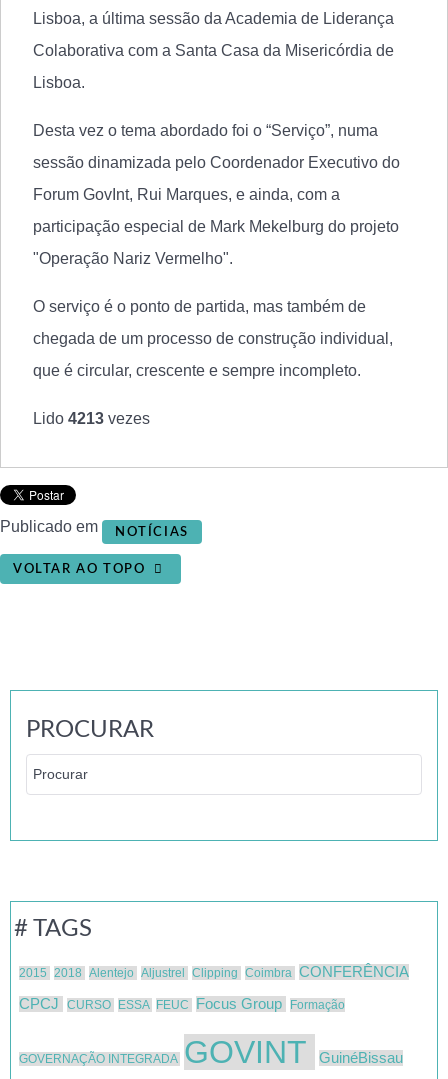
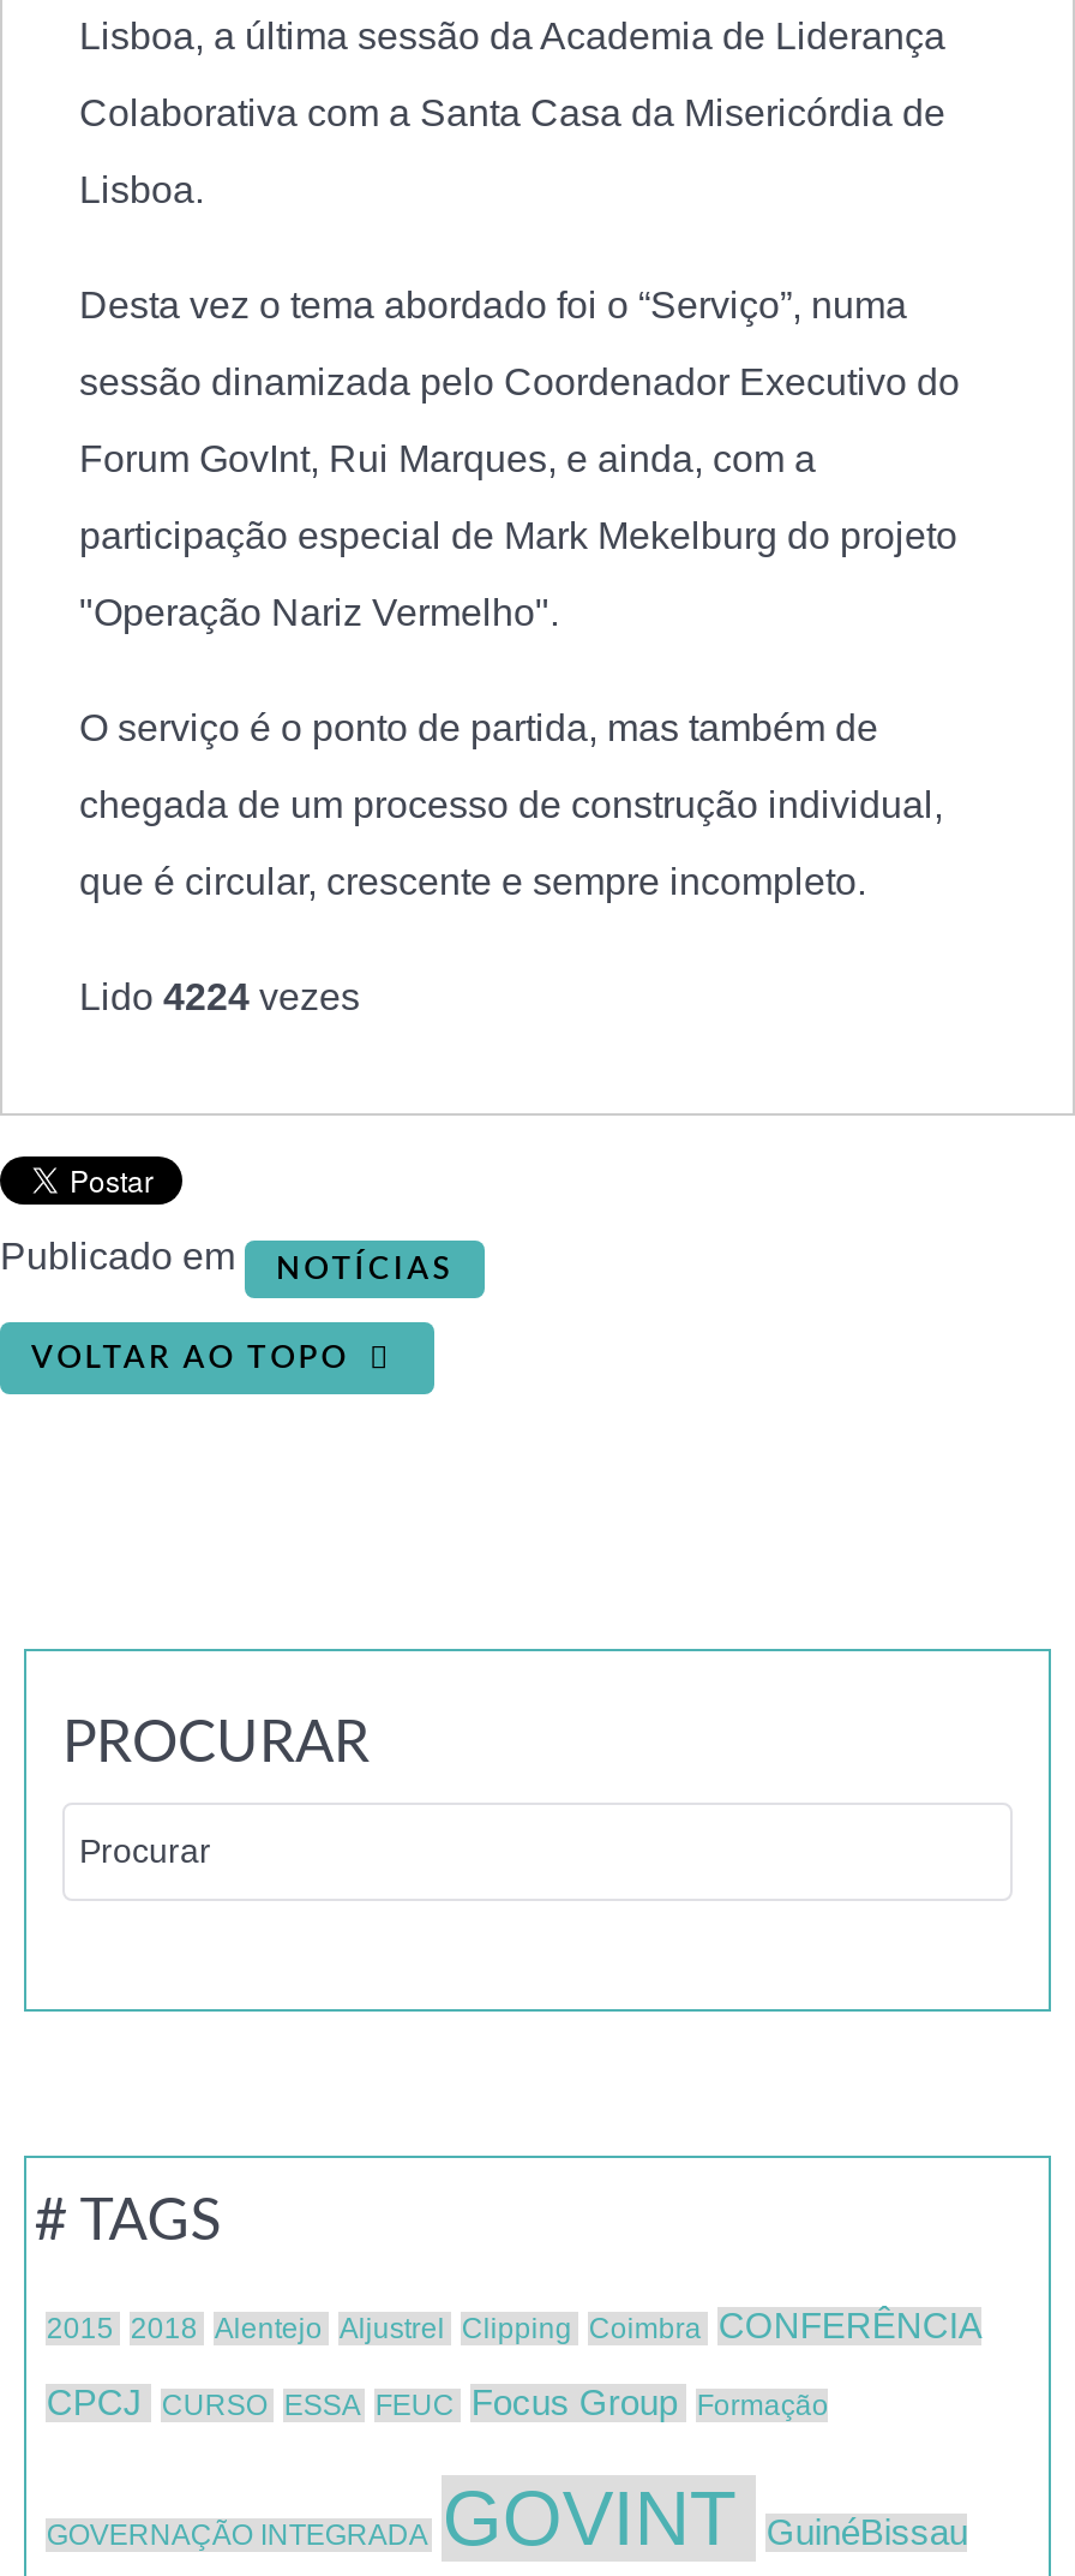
[33,410,150,427] Lido 4213 vezes -> [79,976,360,1017] Lido 4224 vezes

